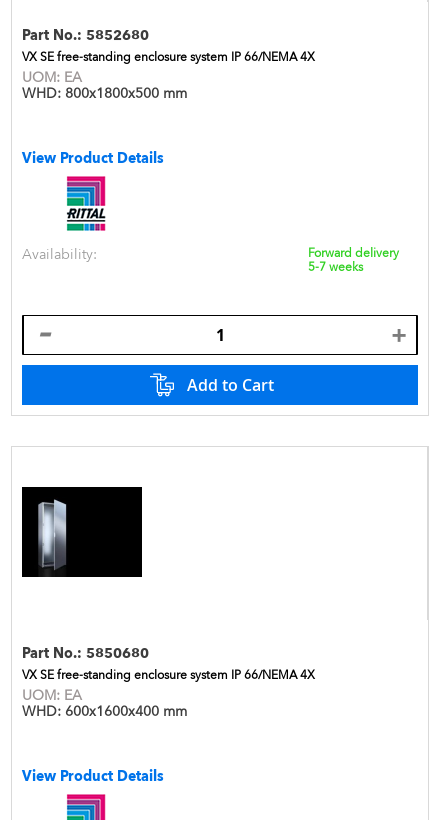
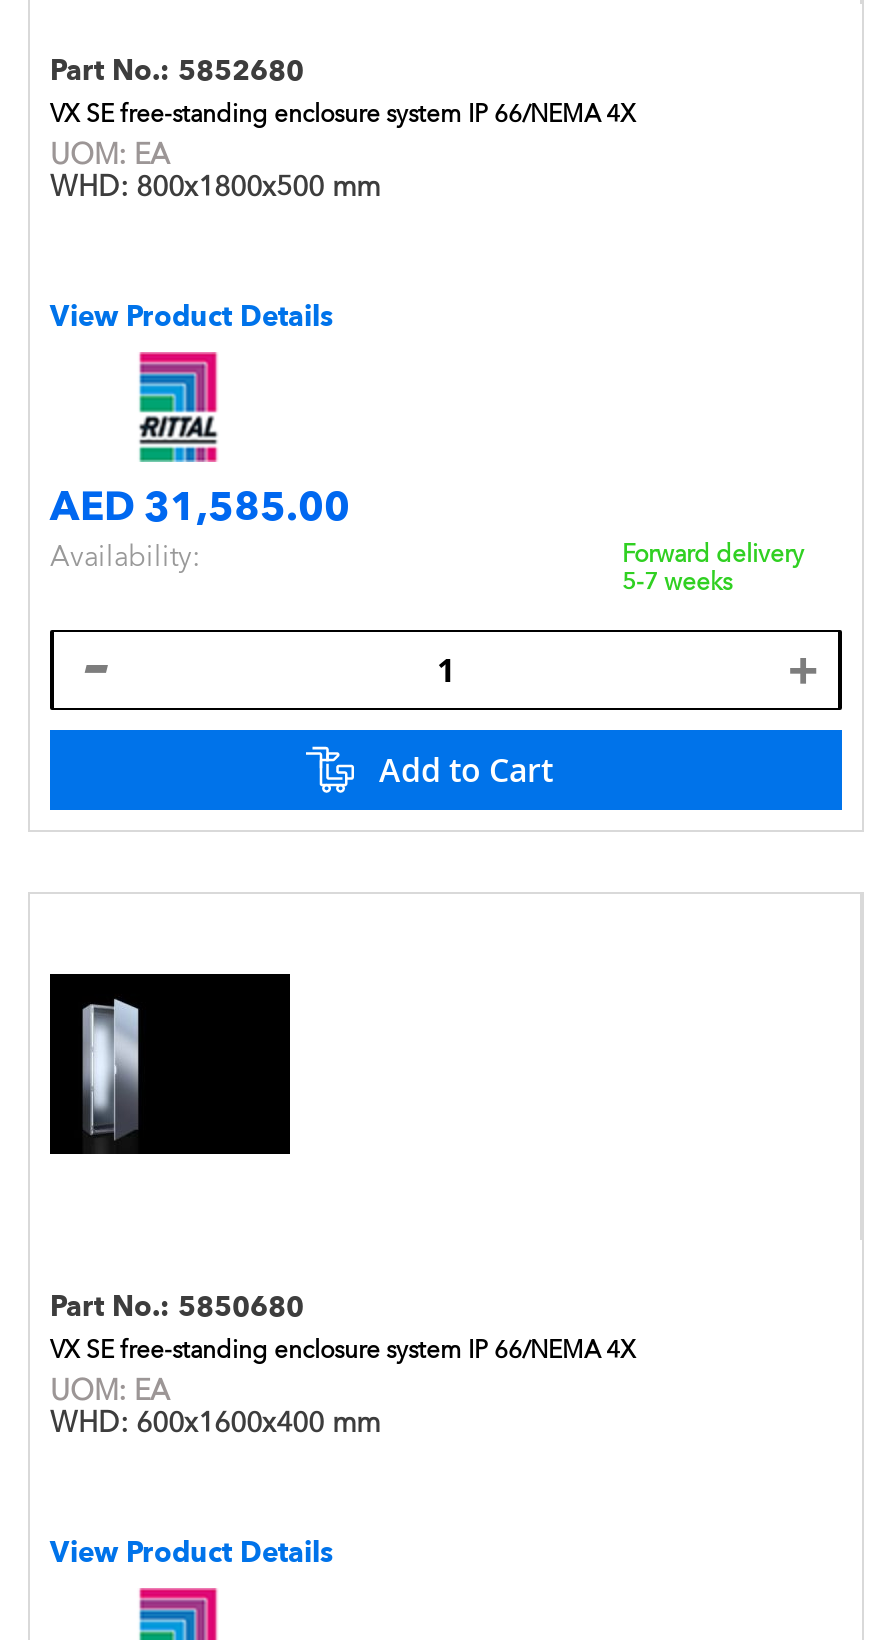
none -> [50,482,350,530] AED 31,585.00
moved [22,246,399,274] -> [50,540,804,596]: Availability: | Forward delivery | 5-7 weeks

